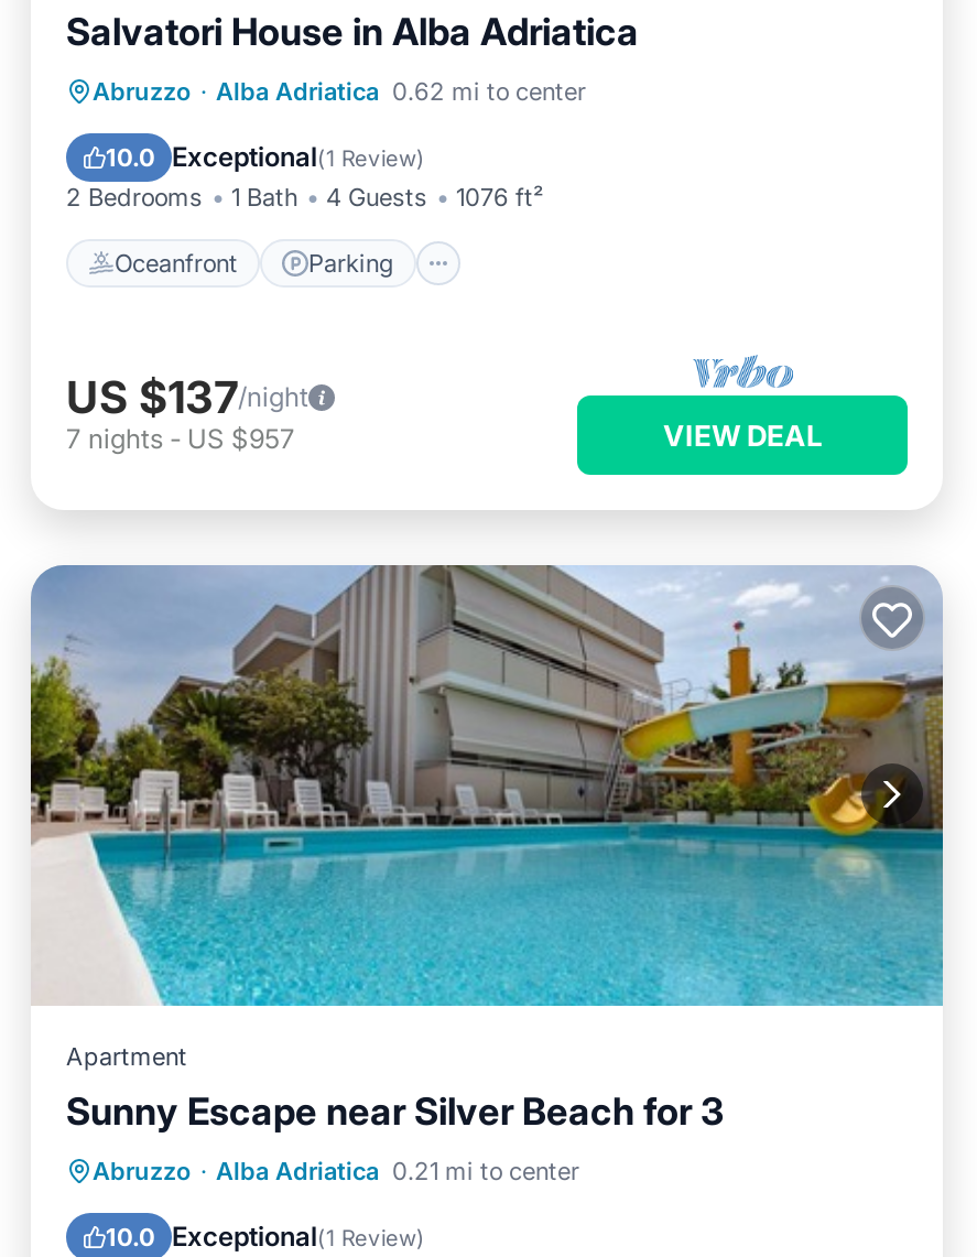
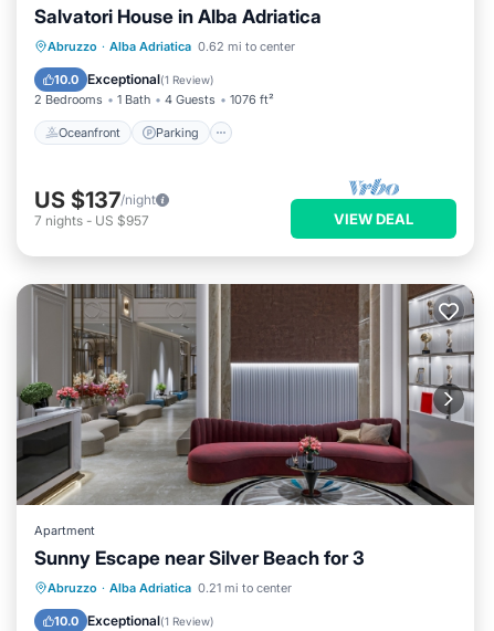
[31,565,945,1008] [image] -> [15,283,474,506] [image]

